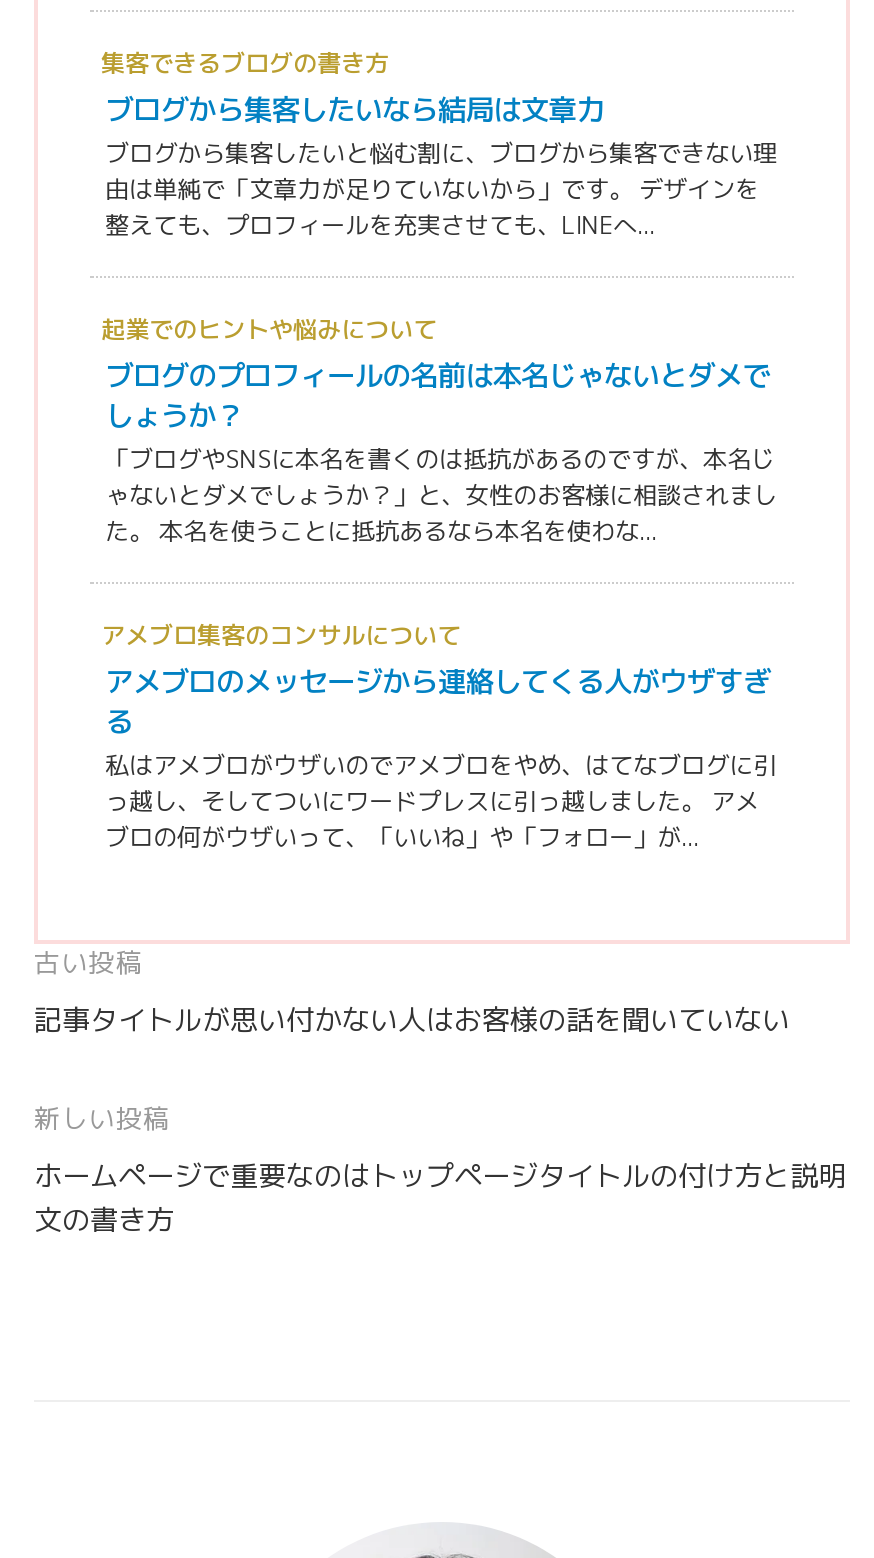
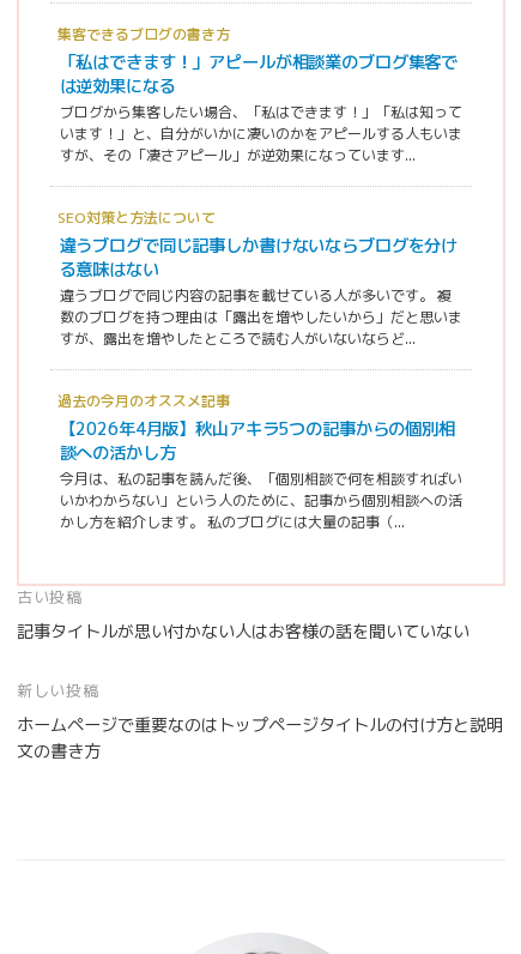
[105,91,777,243] ブログから集客したいなら結局は文章力 | ブログから集客したいと悩む割に、ブログから集客できない理 | 由は単純で「文章力が足りていないから」です。 デザインを | 整えても、プロフィールを充実させても、LINEへ... -> [59,51,462,166] 「私はできます！」アピールが相談業のブログ集客で | は逆効果になる | ブログから集客したい場合、「私はできます！」「私は知って | います！」と、自分がいかに凄いのかをアピールする人もいま | すが、その「凄さアピール」が逆効果になっています...
[101,313,777,549] 起業でのヒントや悩みについて | ブログのプロフィールの名前は本名じゃないとダメで | しょうか？ | 「ブログやSNSに本名を書くのは抵抗があるのですが、本名じ | ゃないとダメでしょうか？」と、女性のお客様に相談されまし | た。 本名を使うことに抵抗あるなら本名を使わな... -> [57,208,462,349] SEO対策と方法について | 違うブログで同じ記事しか書けないならブログを分け | る意味はない | 違うブログで同じ内容の記事を載せている人が多いです。 複 | 数のブログを持つ理由は「露出を増やしたいから」だと思いま | すが、露出を増やしたところで読む人がいないならど...
[101,619,777,855] アメブロ集客のコンサルについて | アメブロのメッセージから連絡してくる人がウザすぎ | る | 私はアメブロがウザいのでアメブロをやめ、はてなブログに引 | っ越し、そしてついにワードプレスに引っ越しました。 アメ | ブロの何がウザいって、「いいね」や「フォロー」が... -> [57,391,462,532] 過去の今月のオススメ記事 | 【2026年4月版】秋山アキラ5つの記事からの個別相 | 談への活かし方 | 今月は、私の記事を読んだ後、「個別相談で何を相談すればい | いかわからない」という人のために、記事から個別相談への活 | かし方を紹介します。 私のブログには大量の記事（...

